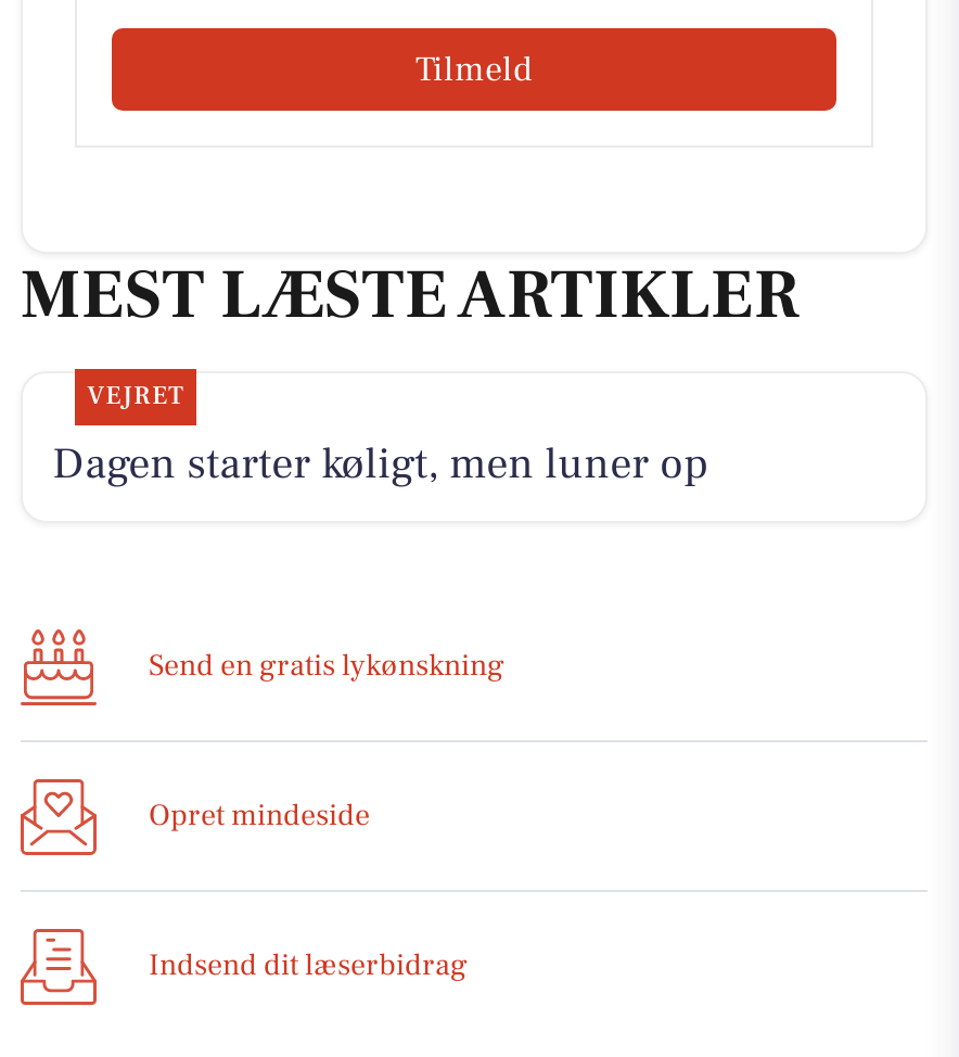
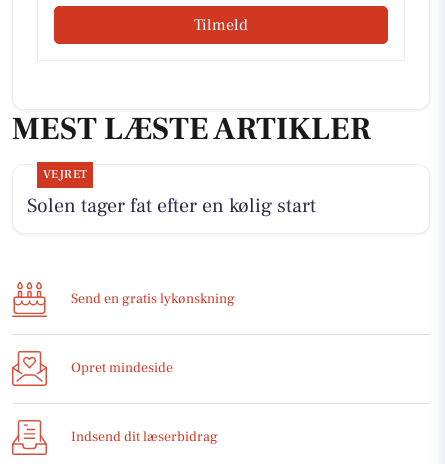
[52,435,708,492] Dagen starter køligt, men luner op -> [27,193,316,219] Solen tager fat efter en kølig start

